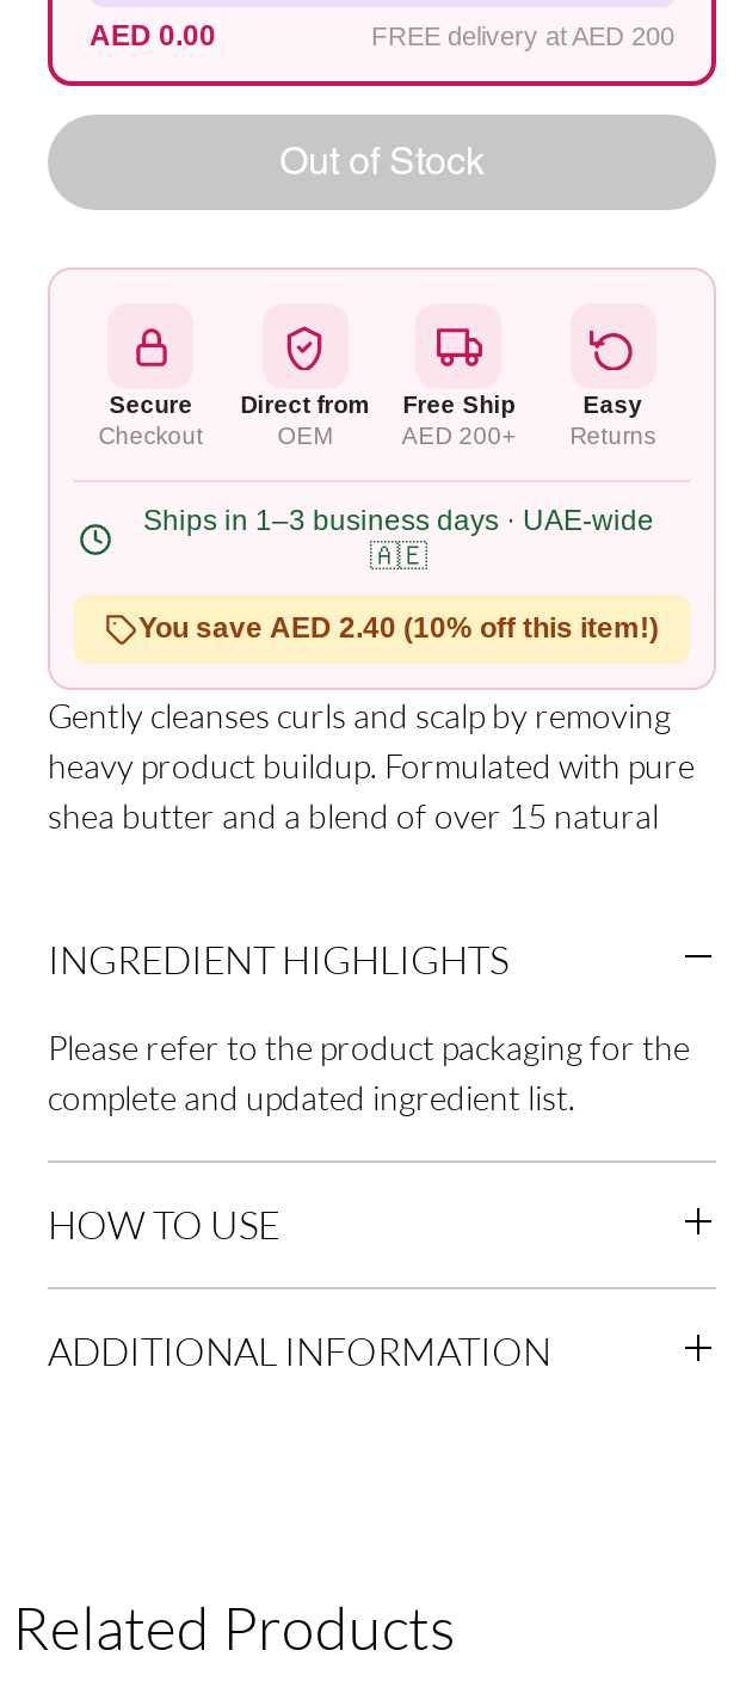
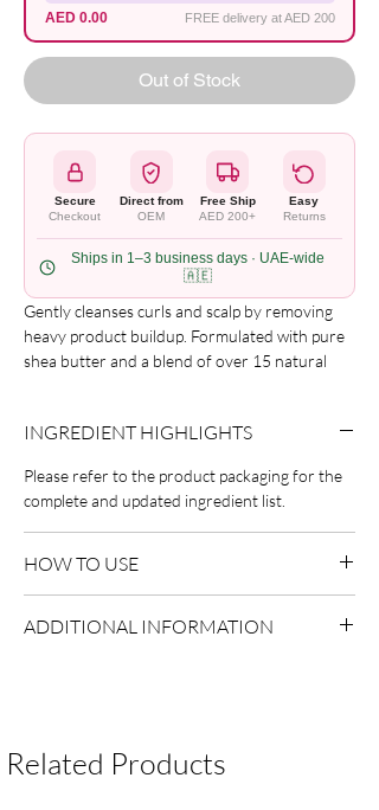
[138,611,659,645] You save AED 2.40 (10% off this item!) -> none

